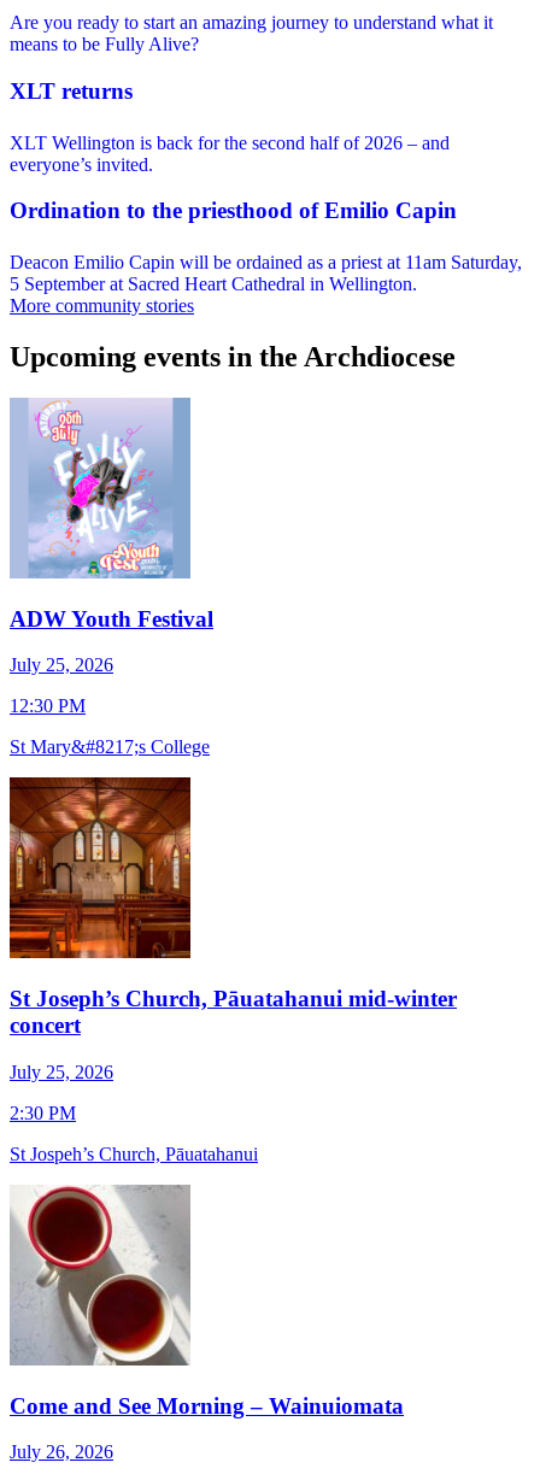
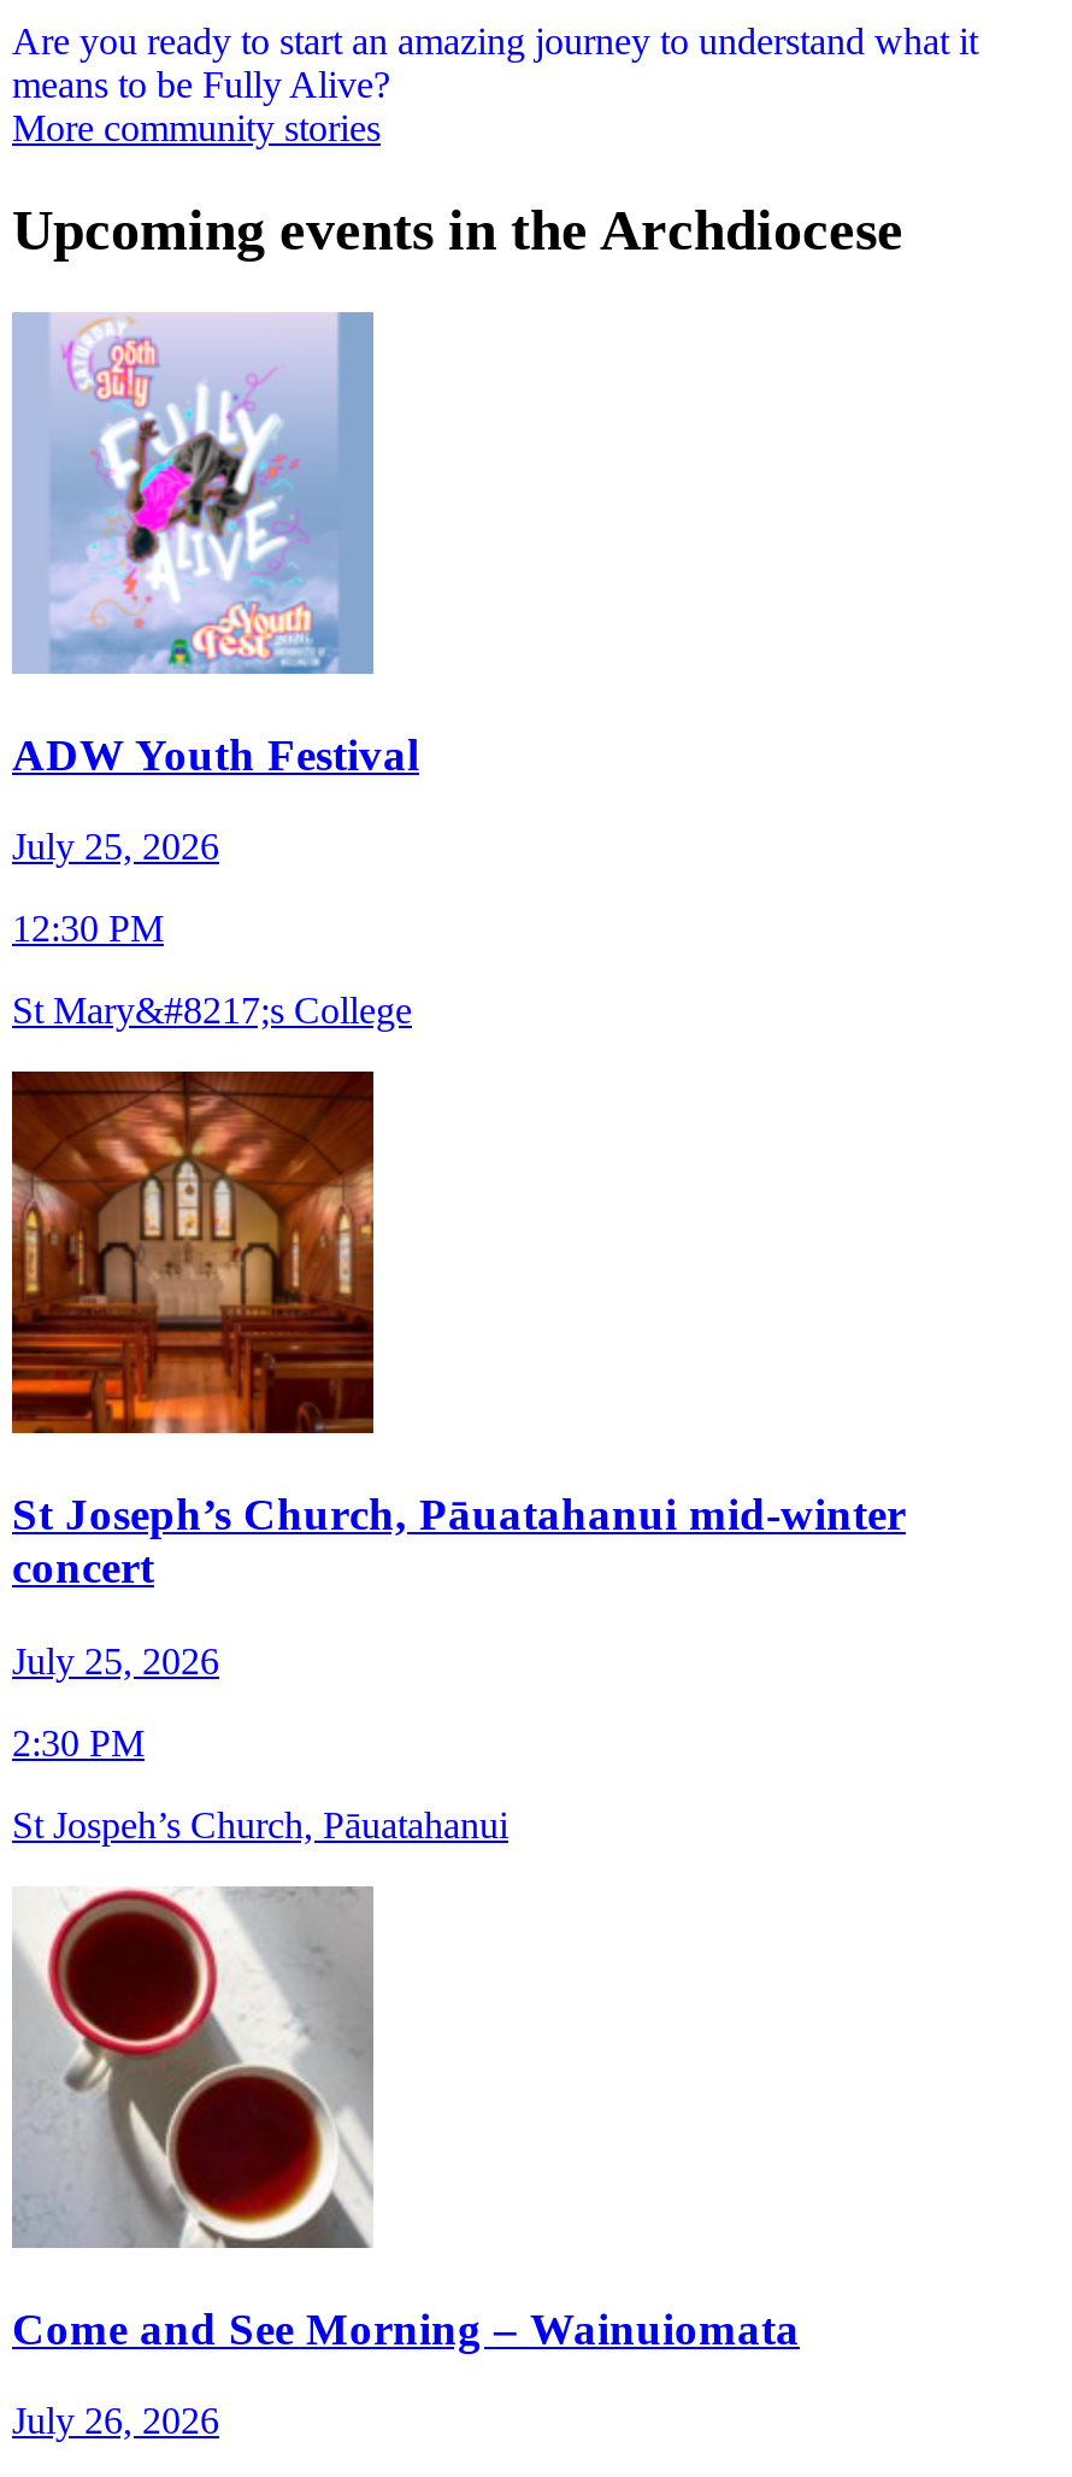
[10,78,522,294] XLT returns | XLT Wellington is back for the second half of 2026 – and | everyone’s invited. | Ordination to the priesthood of Emilio Capin | Deacon Emilio Capin will be ordained as a priest at 11am Saturday, | 5 September at Sacred Heart Cathedral in Wellington. -> none

